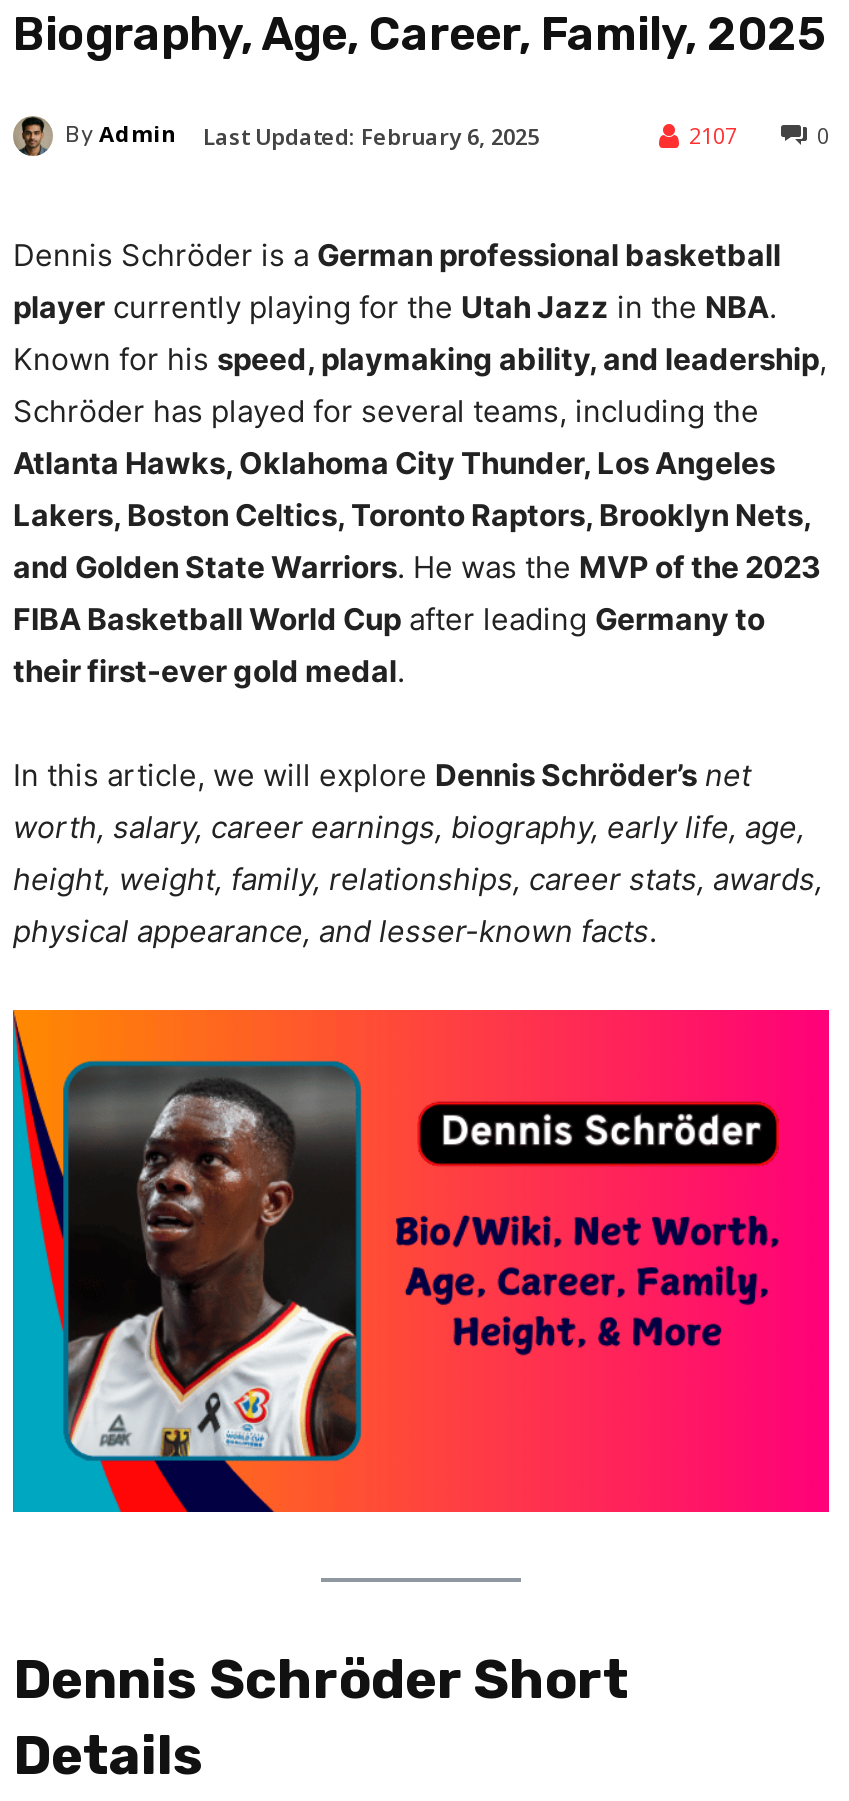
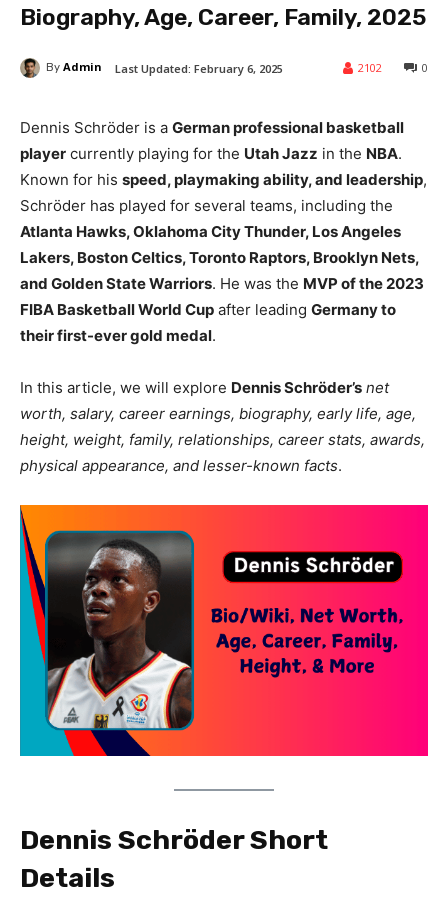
[689,120,737,150] 2107 -> [358,60,382,75] 2102

